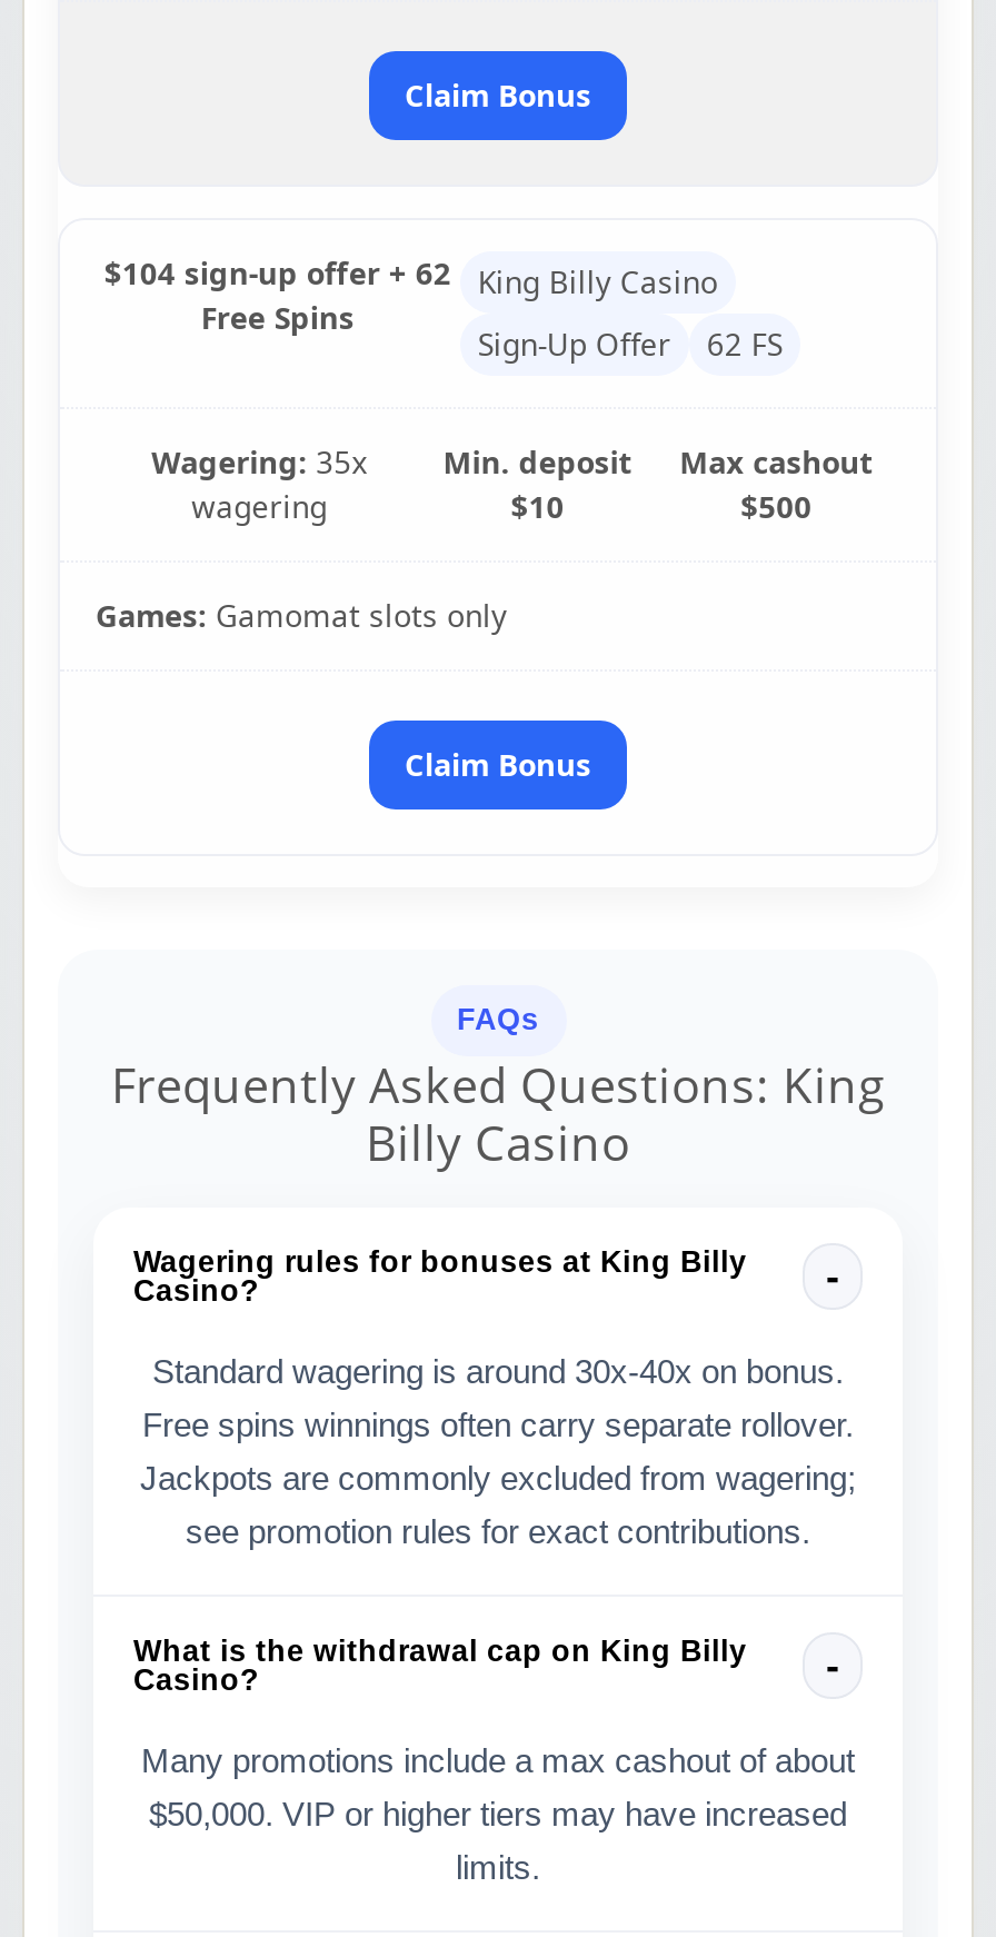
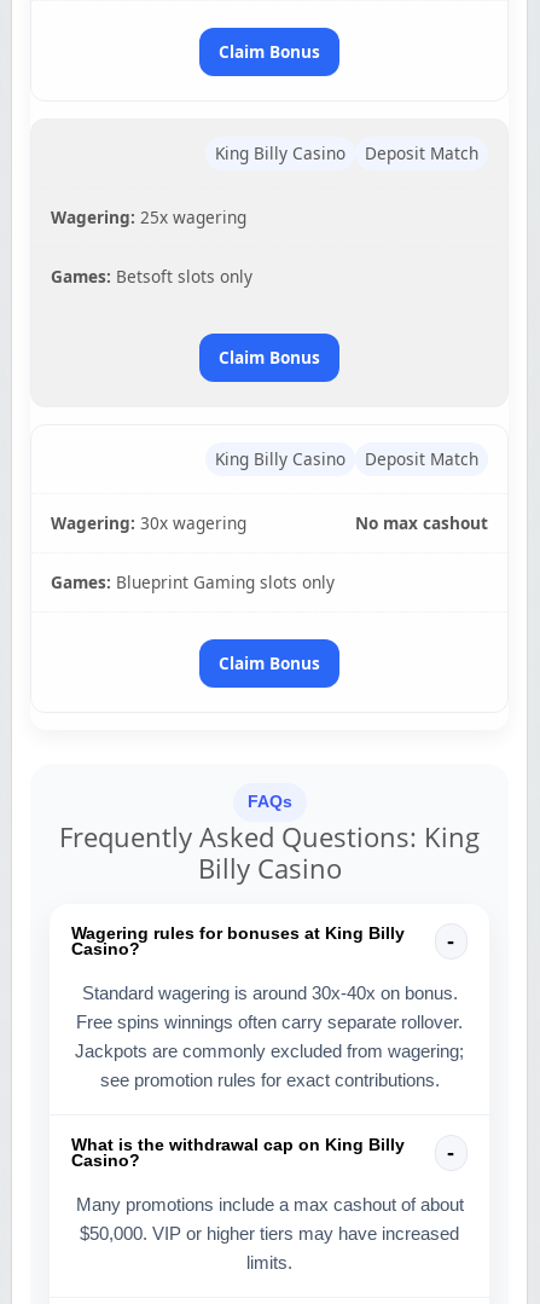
[104,251,451,338] $104 sign-up offer + 62 | Free Spins -> none
[152,322,782,527] Sign-Up Offer | 62 FS | Wagering: 35x | wagering -> [51,141,478,287] Deposit Match | Wagering: 25x wagering | Games: Betsoft slots only
[96,440,873,636] Max cashout | $500 | Games: Gamomat slots only -> [51,447,488,593] King Billy Casino | Deposit Match | Wagering: 30x wagering | No max cashout | Games: Blueprint Gaming slots only
[443,440,632,527] Min. deposit | $10 -> [219,345,320,368] Claim Bonus

